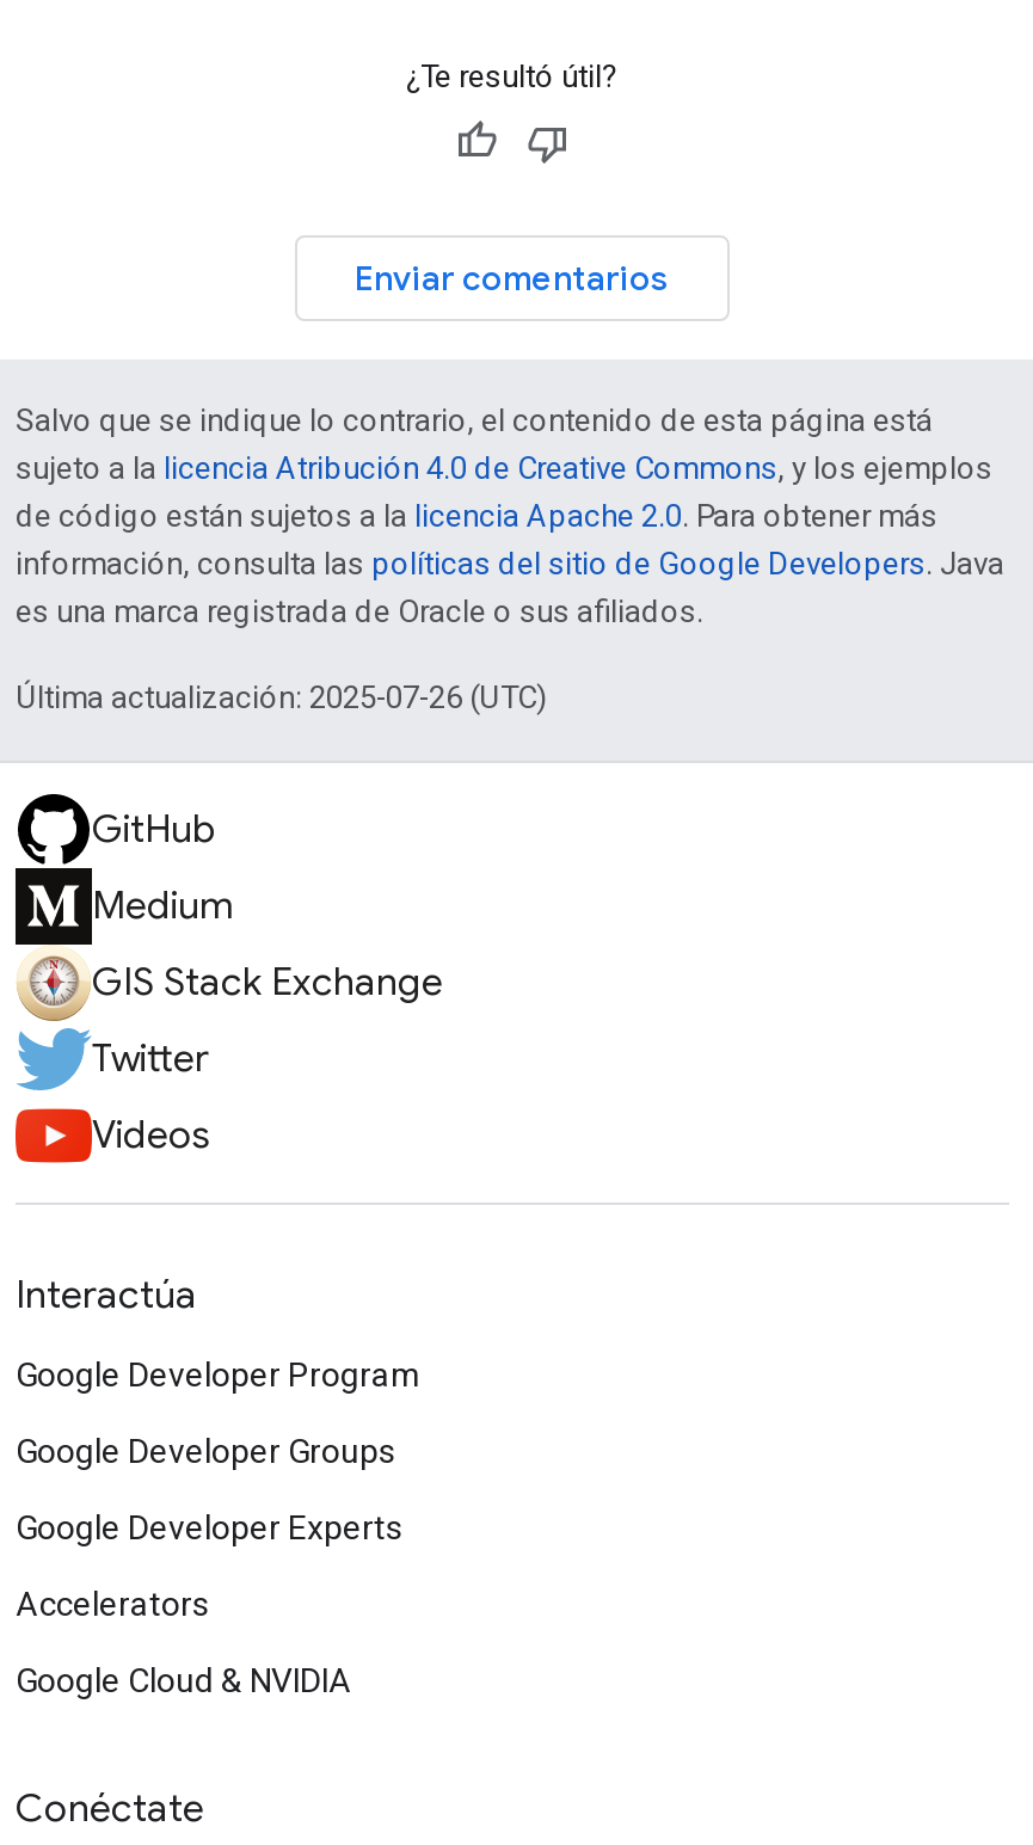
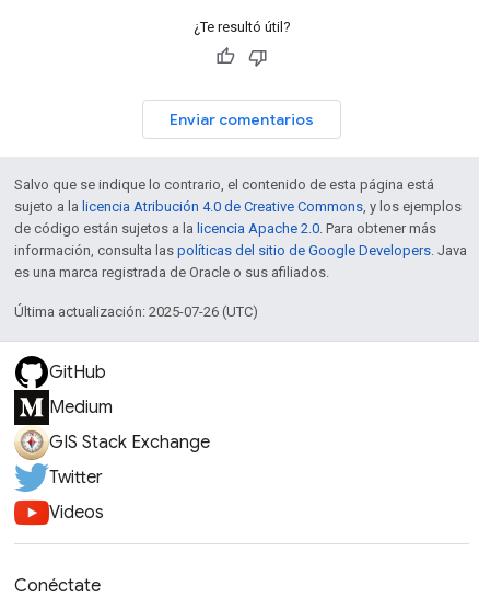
[16,1272,422,1699] Interactúa | Google Developer Program | Google Developer Groups | Google Developer Experts | Accelerators | Google Cloud & NVIDIA -> none

